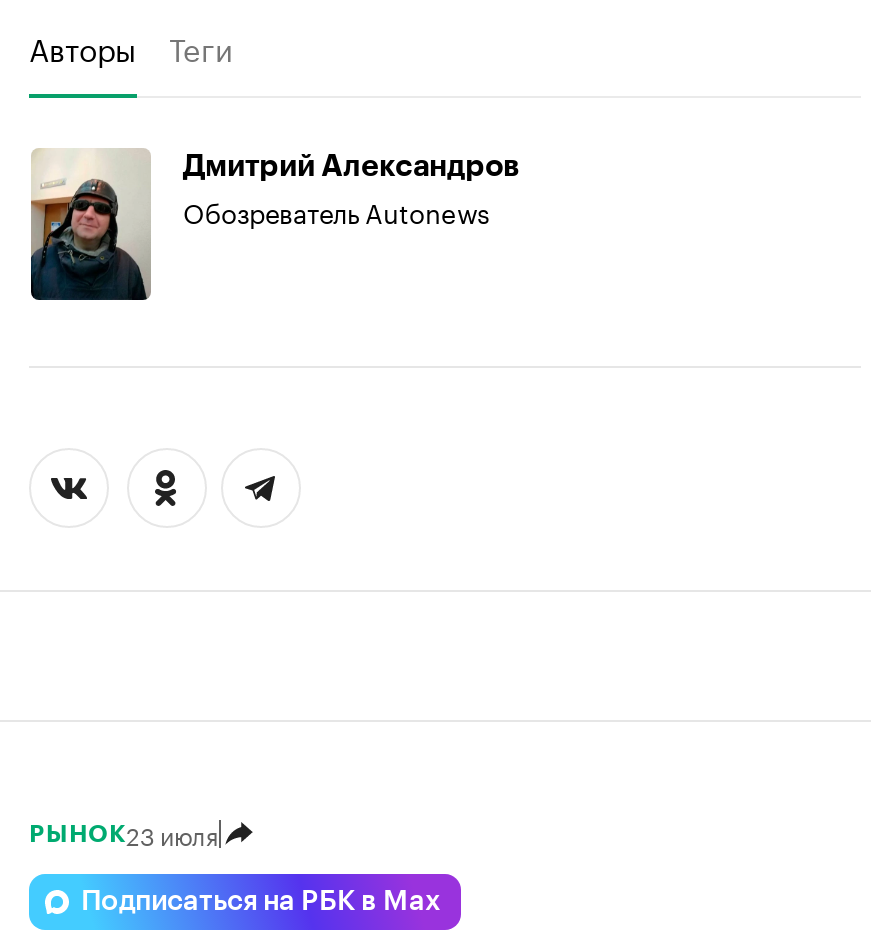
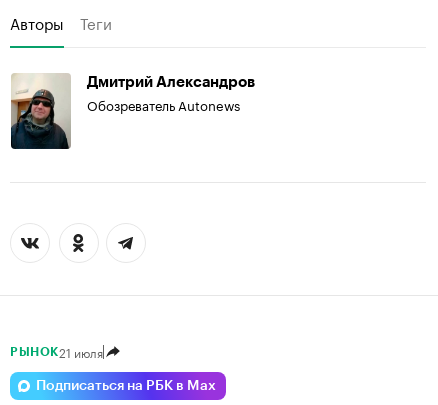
[29,813,218,851] РЫНОК23 июля -> [10,342,102,361] РЫНОК21 июля

